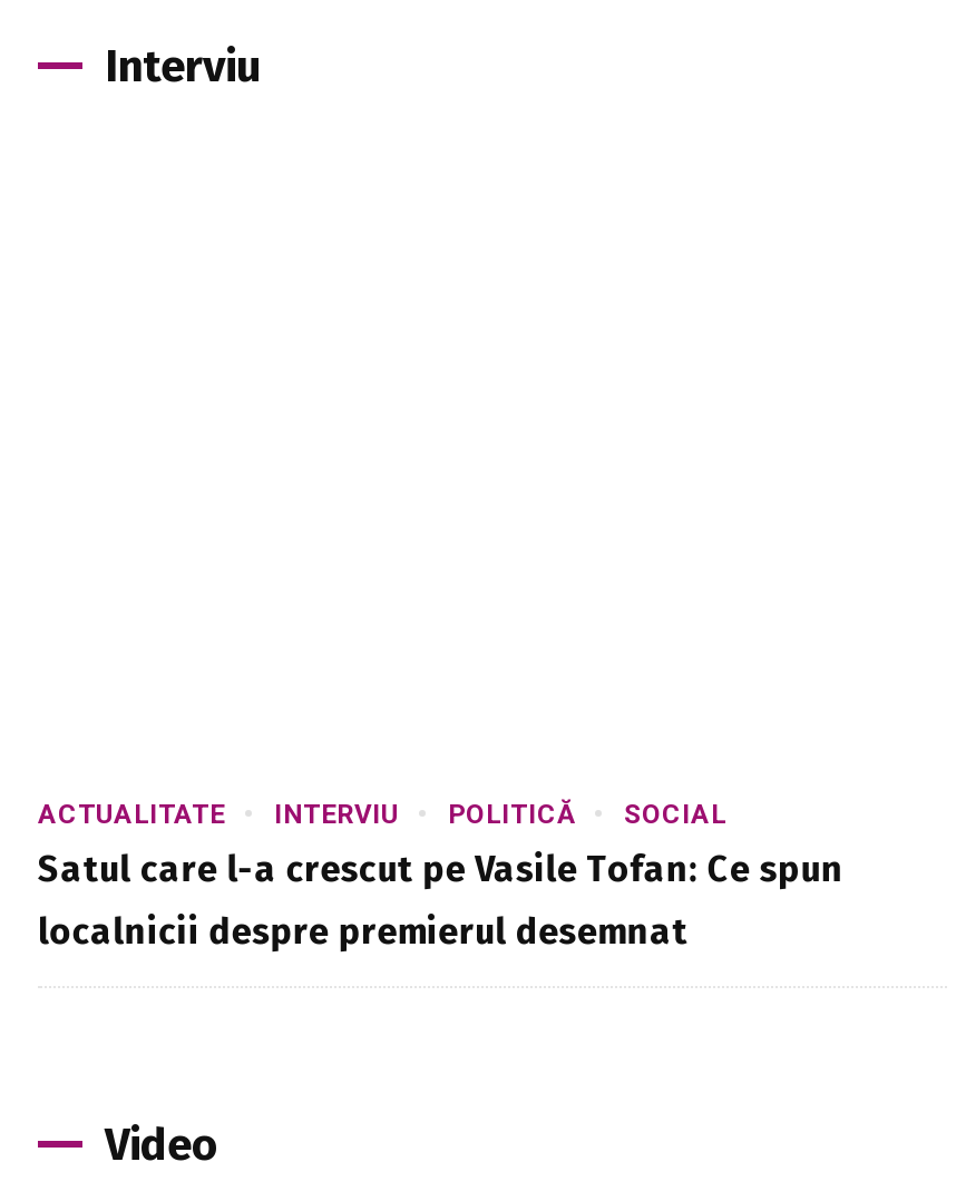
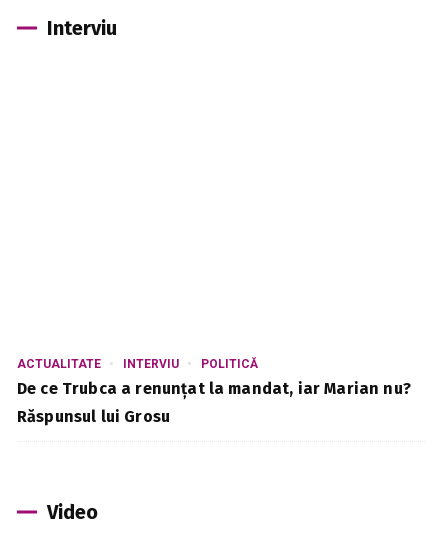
[38,799,843,890] SOCIAL | Satul care l-a crescut pe Vasile Tofan: Ce spun -> [17,379,411,398] De ce Trubca a renunțat la mandat, iar Marian nu?
[38,910,688,952] localnicii despre premierul desemnat -> [17,407,170,426] Răspunsul lui Grosu

